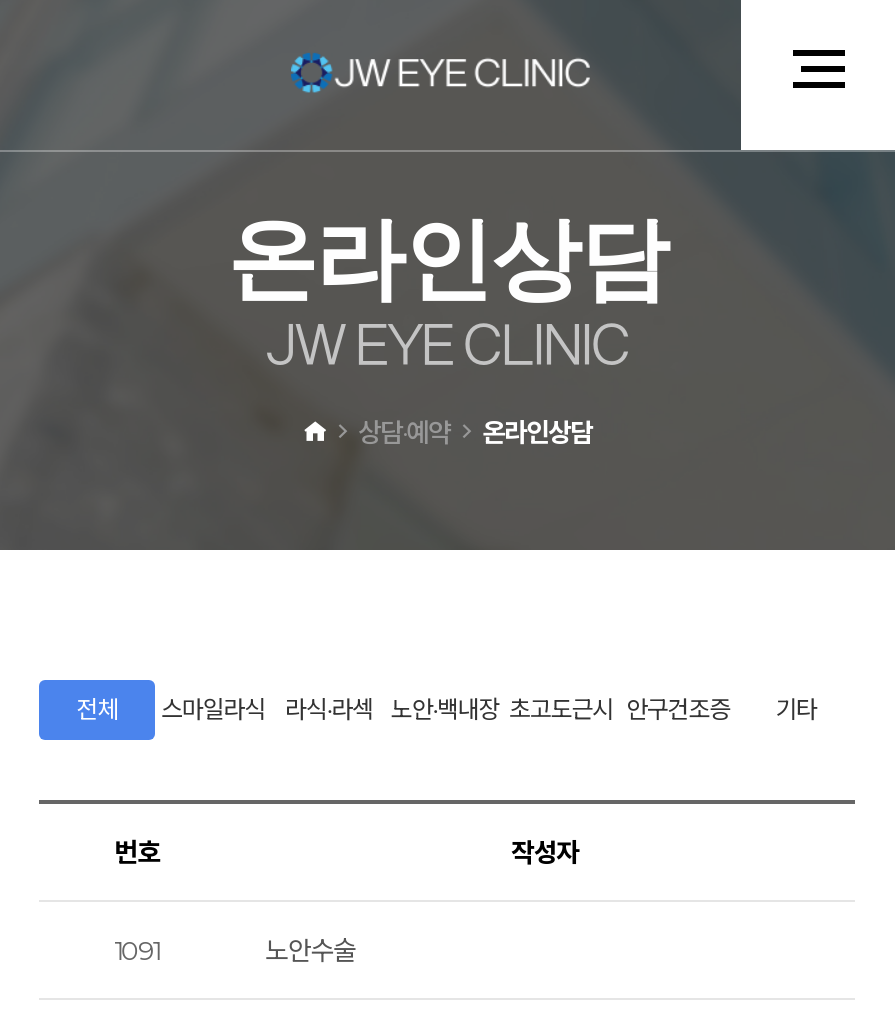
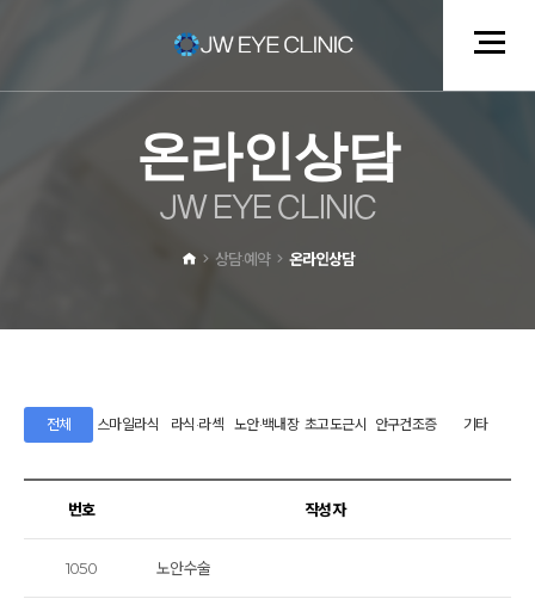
[115,934,159,966] 1091 -> [65,558,97,578] 1050

